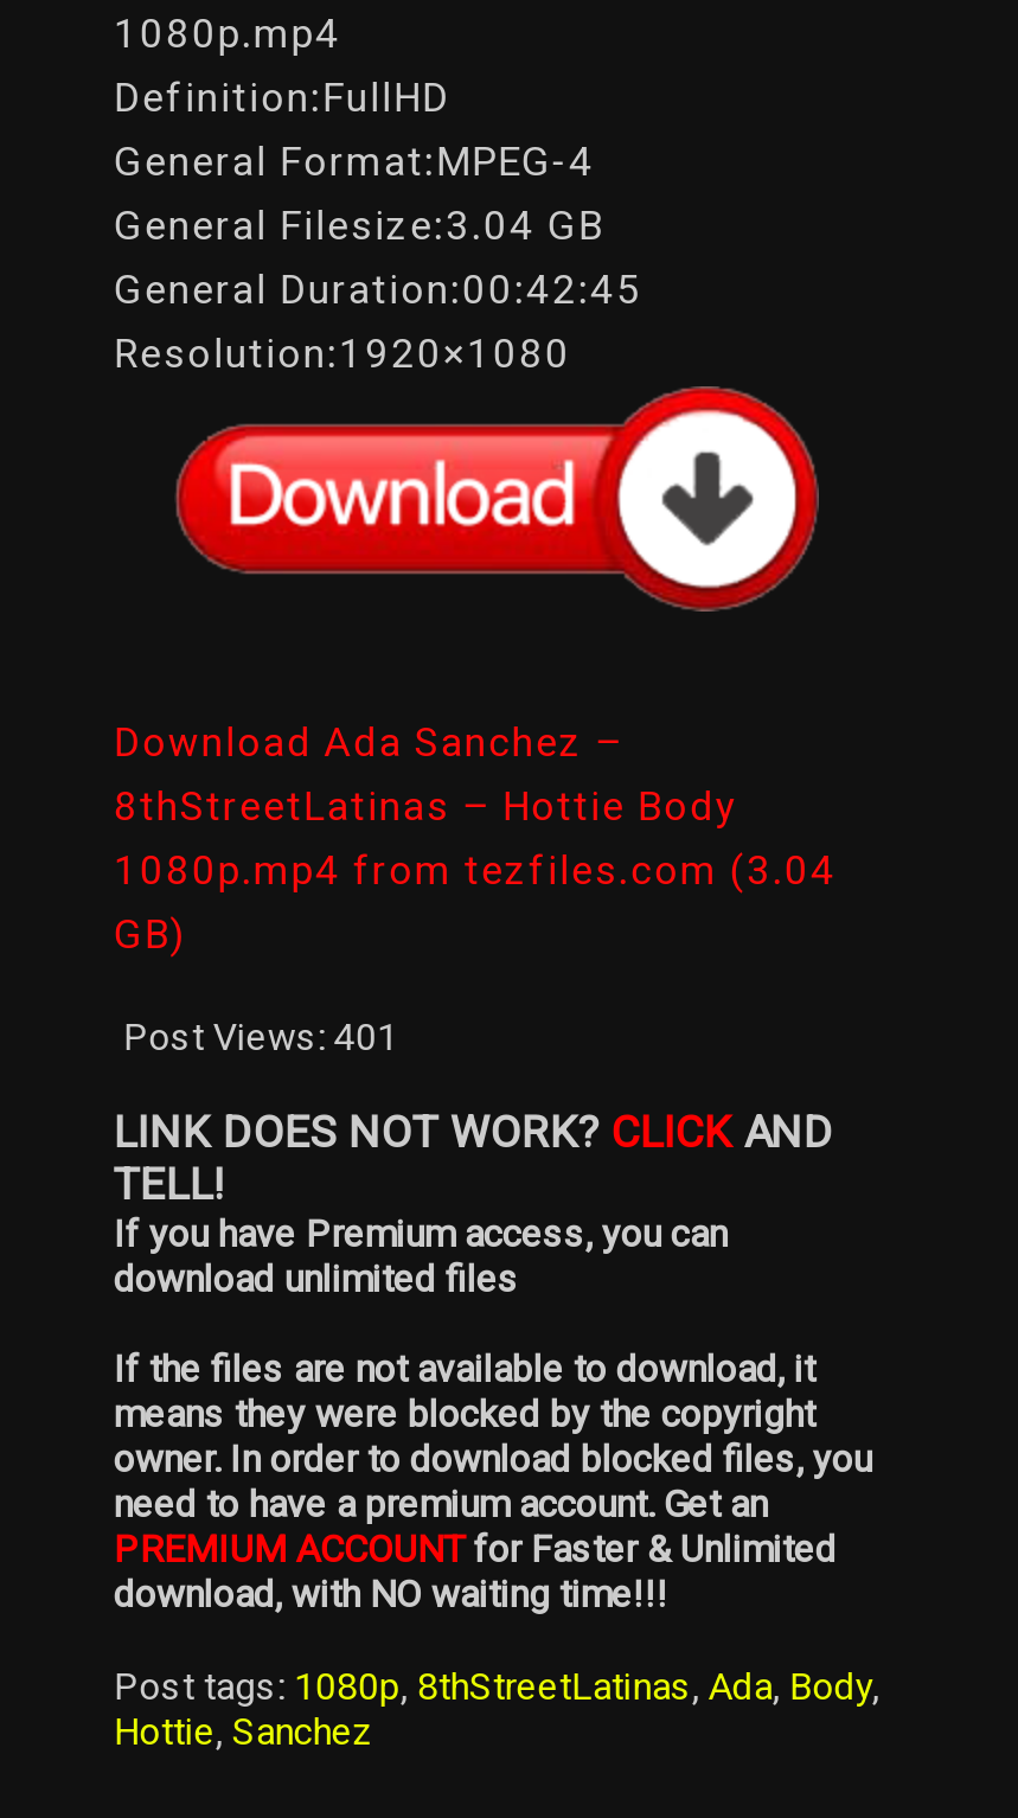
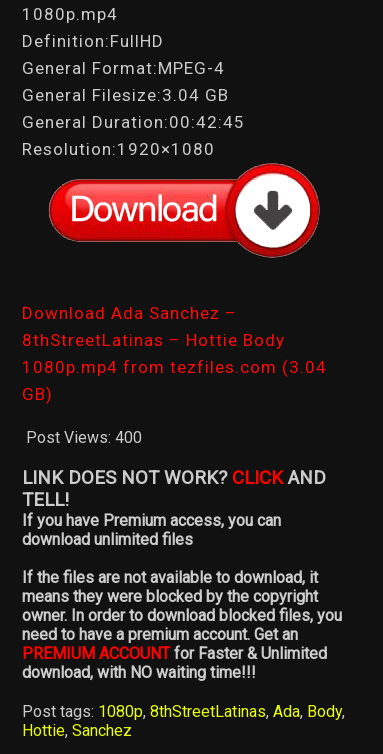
[123,1015,398,1060] Post Views: 401 -> [26,428,142,447] Post Views: 400

